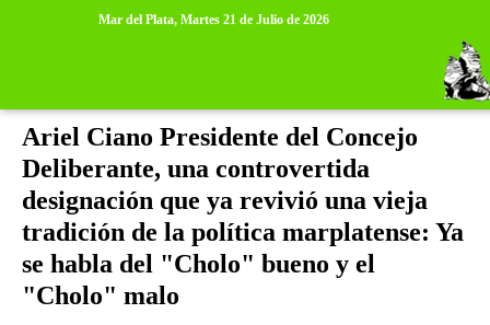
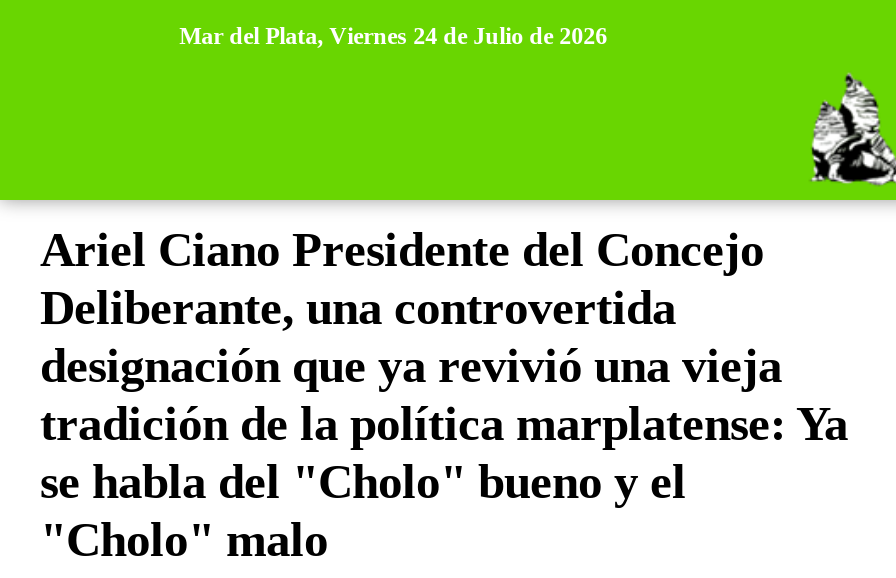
[98,12,329,27] Mar del Plata, Martes 21 de Julio de 2026 -> [179,22,607,50] Mar del Plata, Viernes 24 de Julio de 2026

